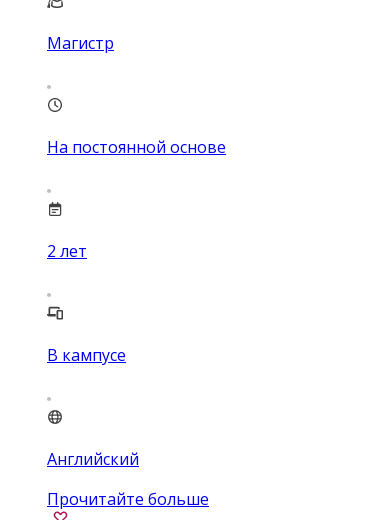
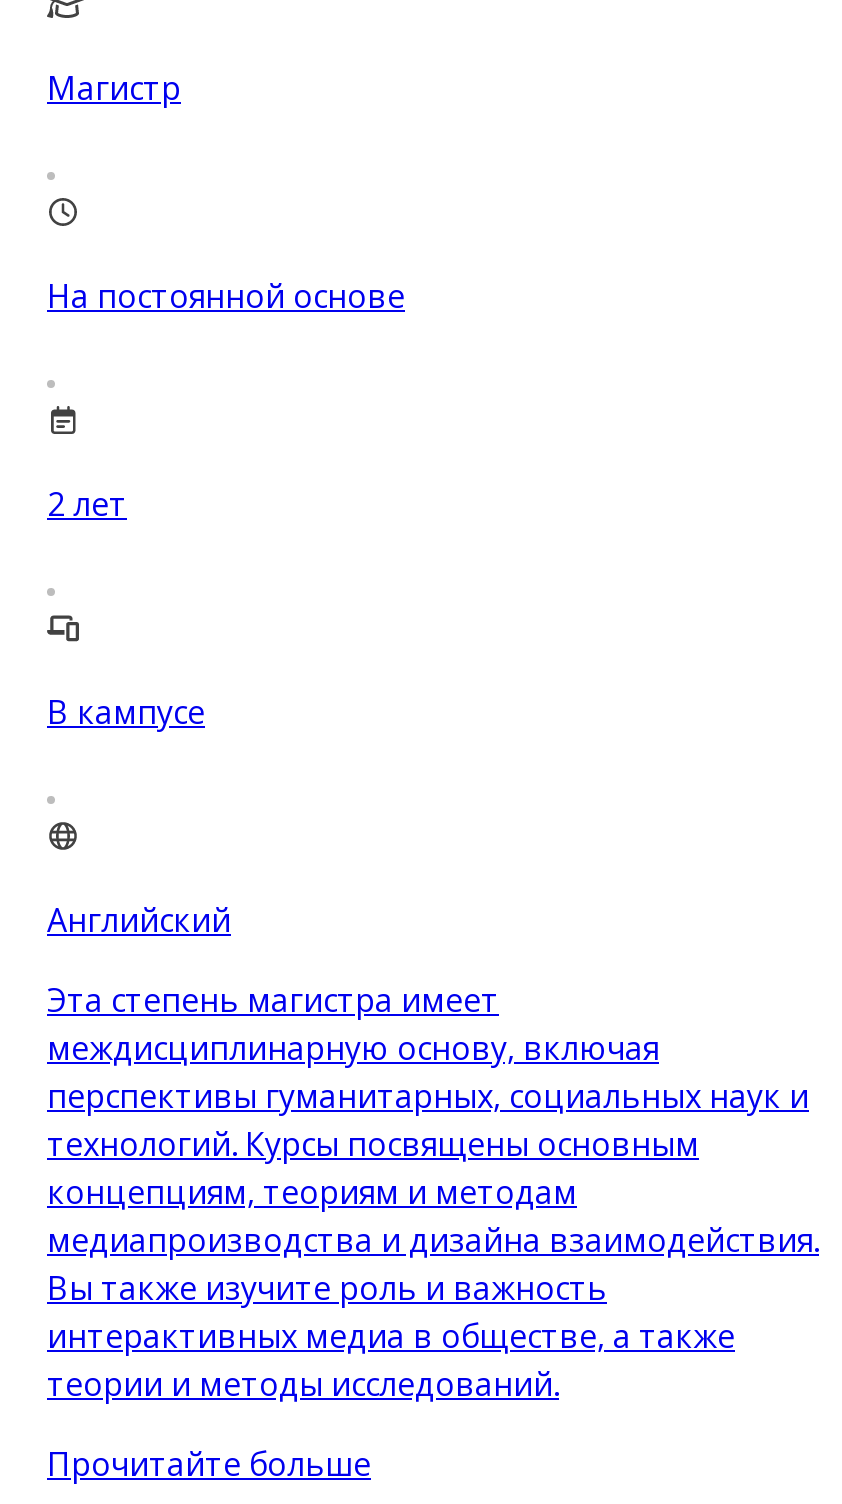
none -> [47,977,819,1405] Эта степень магистра имеет | междисциплинарную основу, включая | перспективы гуманитарных, социальных наук и | технологий. Курсы посвящены основным | концепциям, теориям и методам | медиапроизводства и дизайна взаимодействия. | Вы также изучите роль и важность | интерактивных медиа в обществе, а также | теории и методы исследований.

